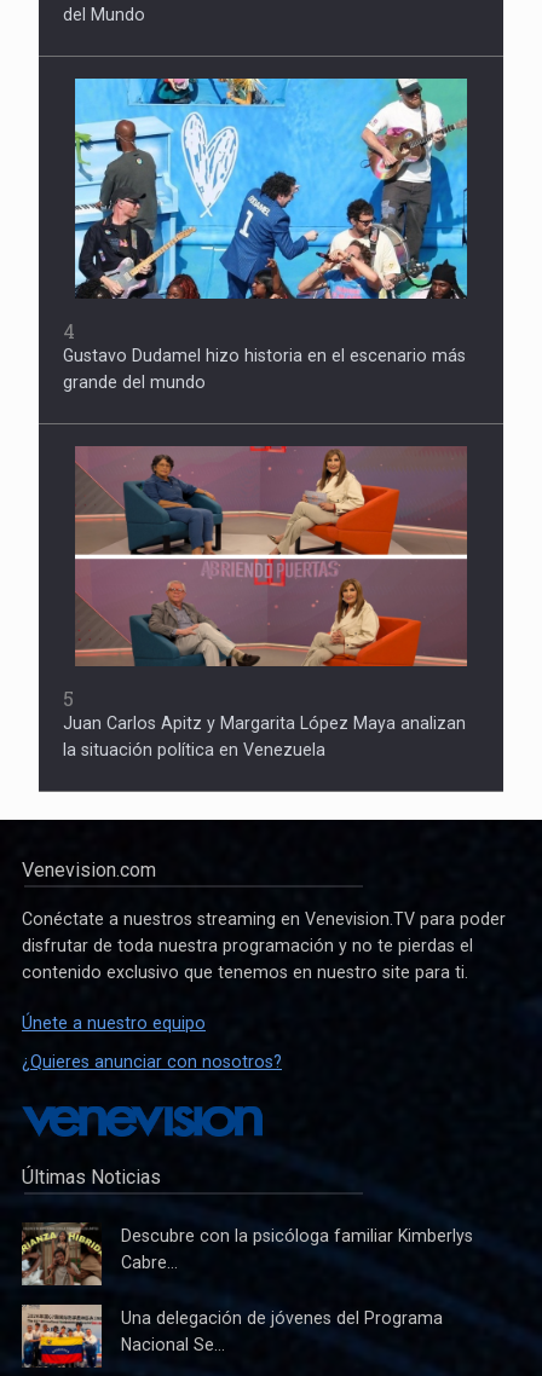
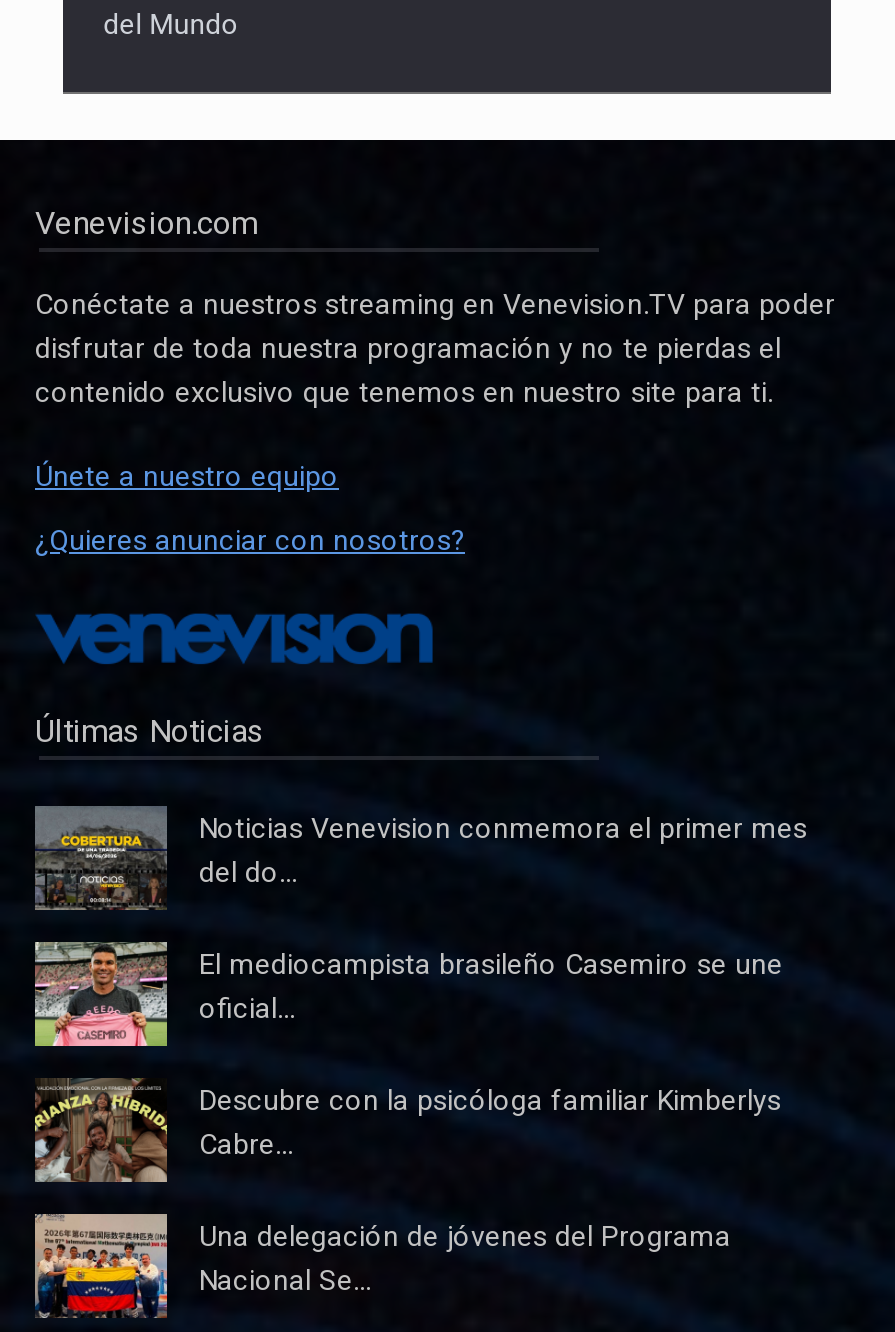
[63,77,468,391] [image] | 4 | Gustavo Dudamel hizo historia en el escenario más | grande del mundo -> none
[63,445,468,759] [image] | 5 | Juan Carlos Apitz y Margarita López Maya analizan | la situación política en Venezuela -> none
moved [22,858,506,1189] -> [35,203,835,751]: Venevision.com | Conéctate a nuestros streaming en Venevision.TV para poder | disfrutar de toda nuestra programación y no te pierdas el | contenido exclusivo que tenemos en nuestro site para ti. | Únete a nuestro equipo | ¿Quieres anunciar con nosotros? | Últimas Noticias
none -> [33,942,167,1048] [image]
none -> [35,806,807,1025] [image] | Noticias Venevision conmemora el primer mes | del do... | El mediocampista brasileño Casemiro se une | oficial...

